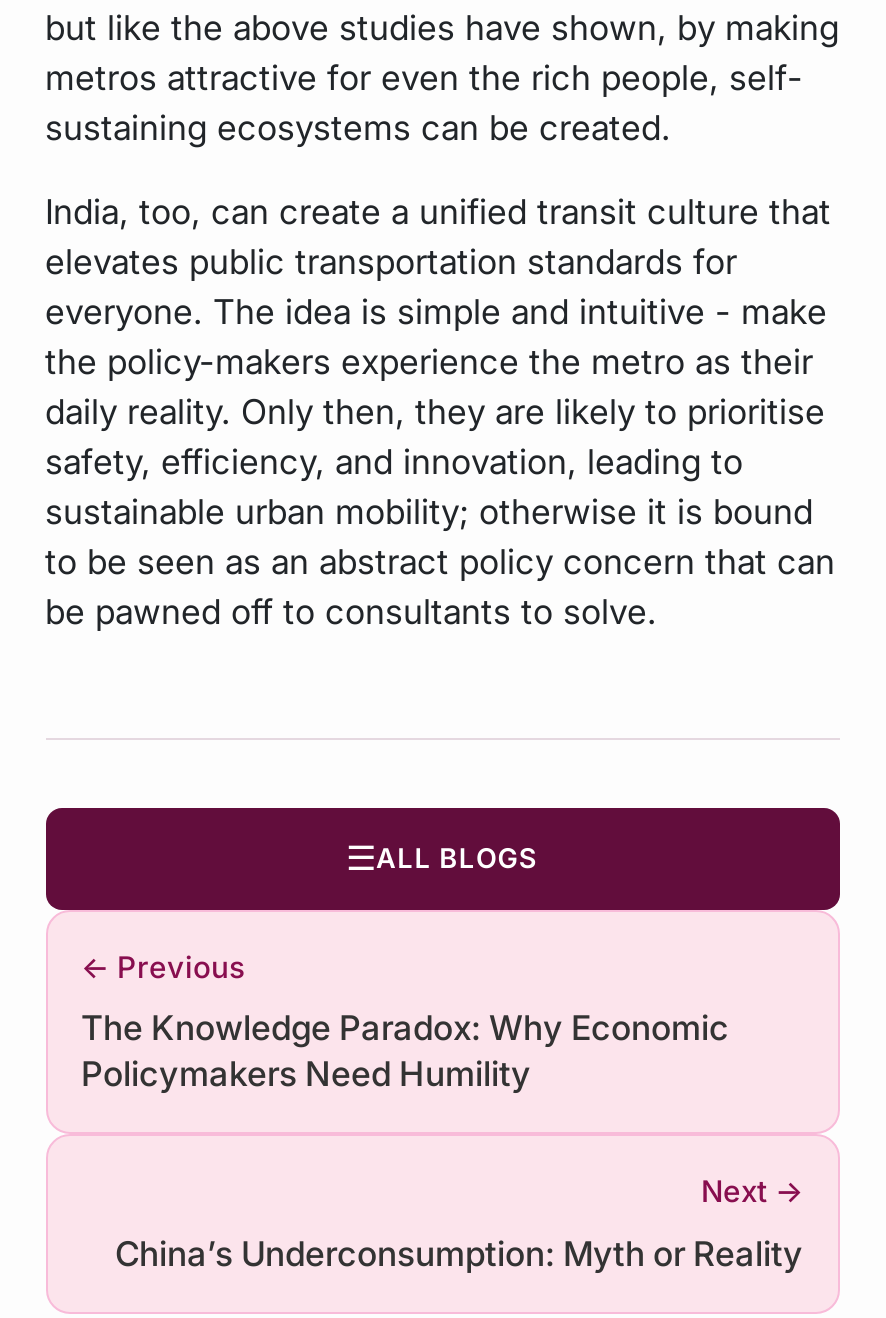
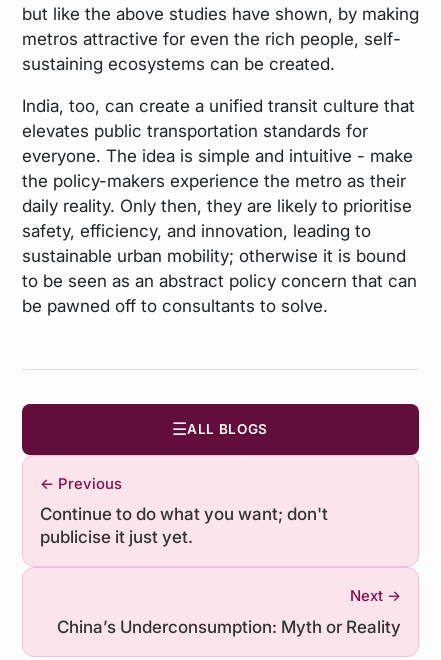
[81,1008,729,1094] The Knowledge Paradox: Why Economic | Policymakers Need Humility -> [39,504,327,547] Continue to do what you want; don't | publicise it just yet.

